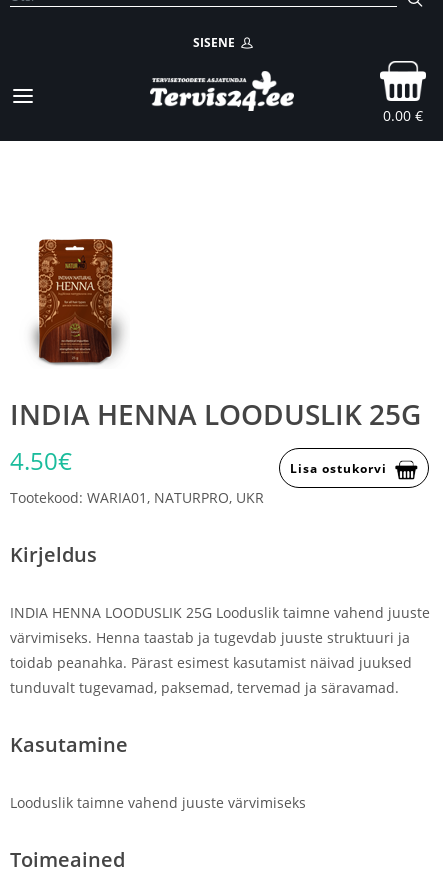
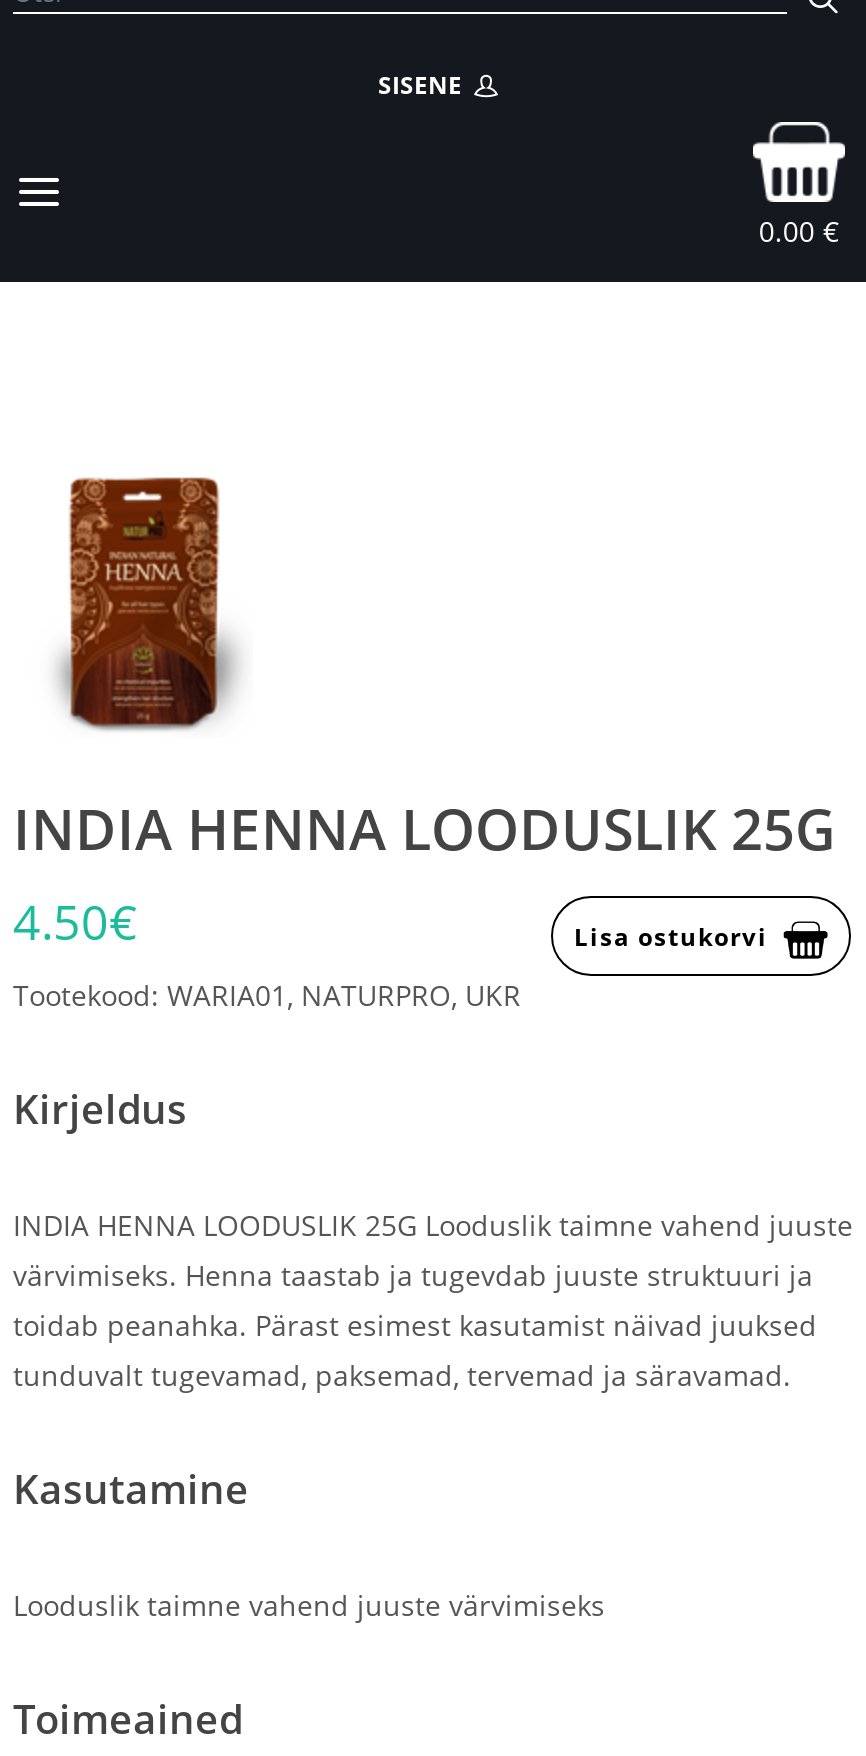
[149,70,295,112] [image] -> none

